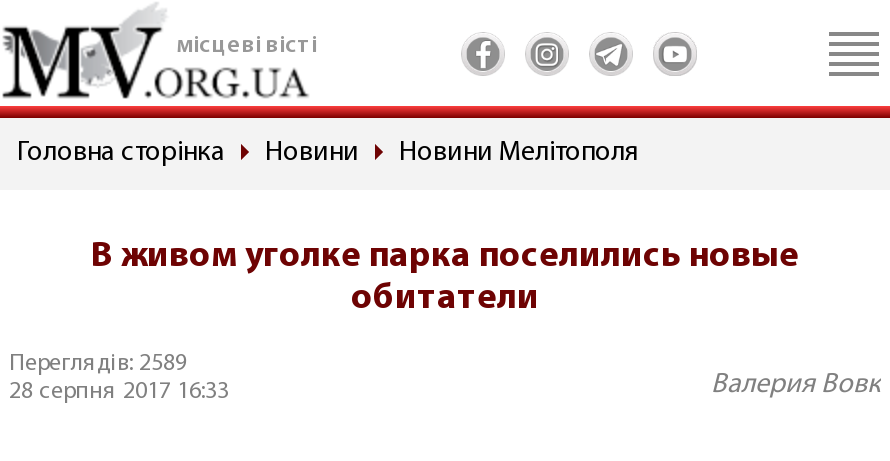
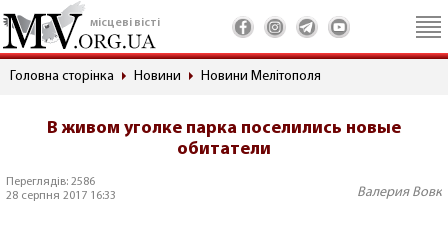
[9,352,187,376] Переглядів: 2589 -> [6,176,95,188] Переглядів: 2586

